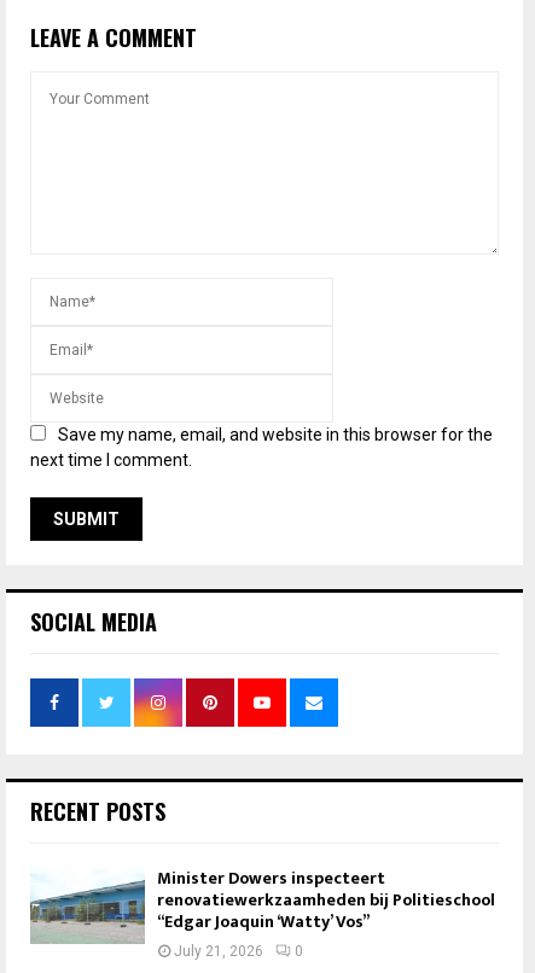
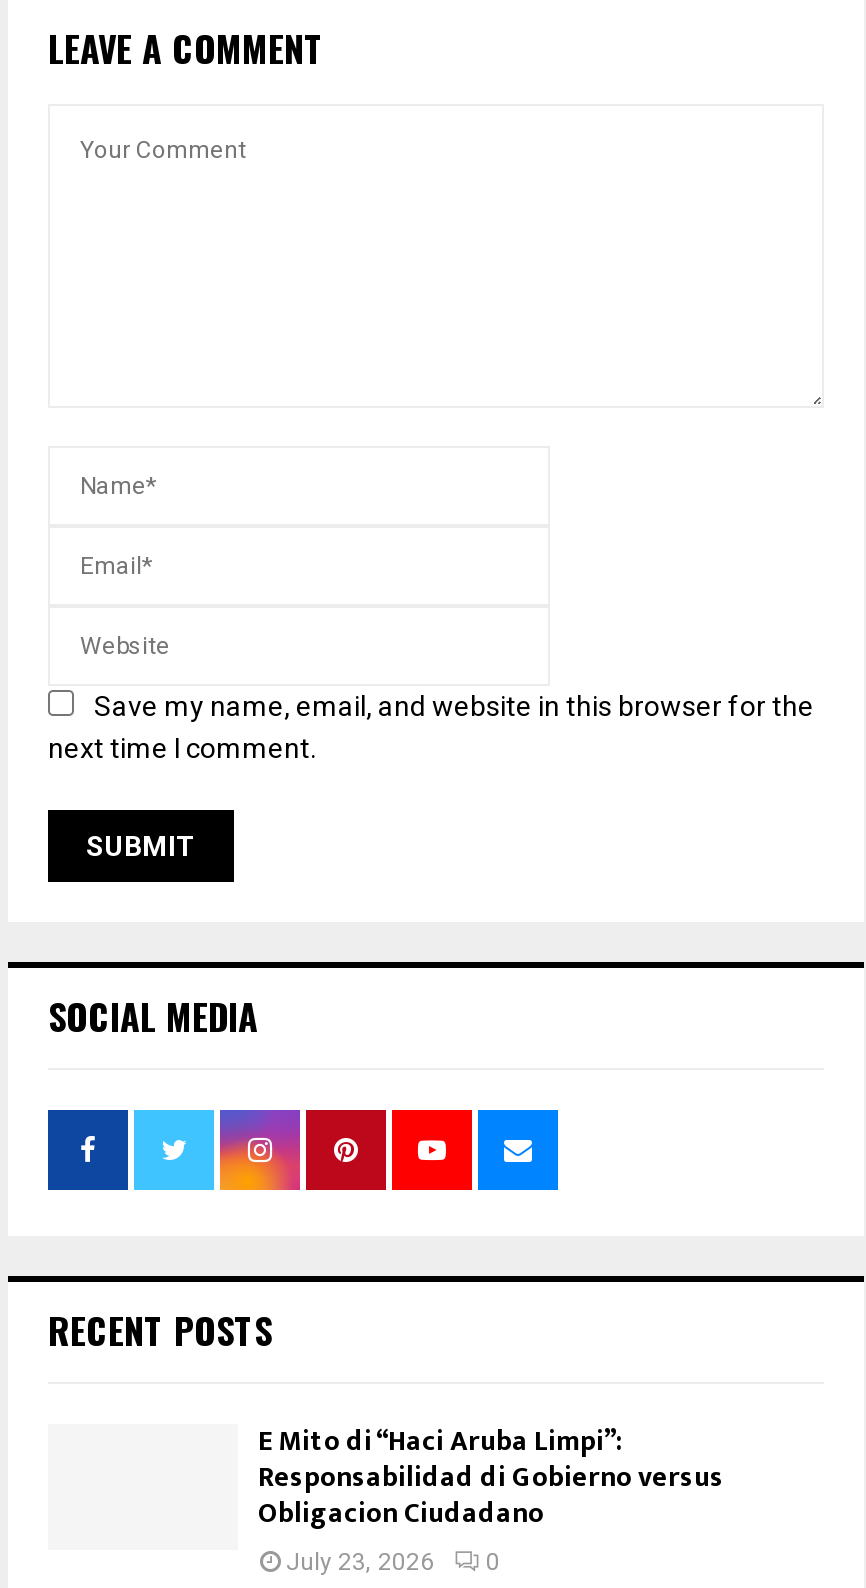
[157,864,495,960] Minister Dowers inspecteert | renovatiewerkzaamheden bij Politieschool | “Edgar Joaquin ‘Watty’ Vos” | July 21, 2026 -> [258,1418,724,1576] E Mito di “Haci Aruba Limpi”: | Responsabilidad di Gobierno versus | Obligacion Ciudadano | July 23, 2026
[29,880,140,944] [image] -> none

